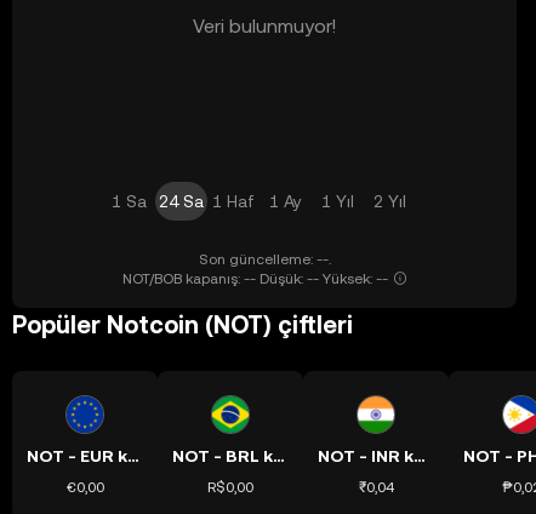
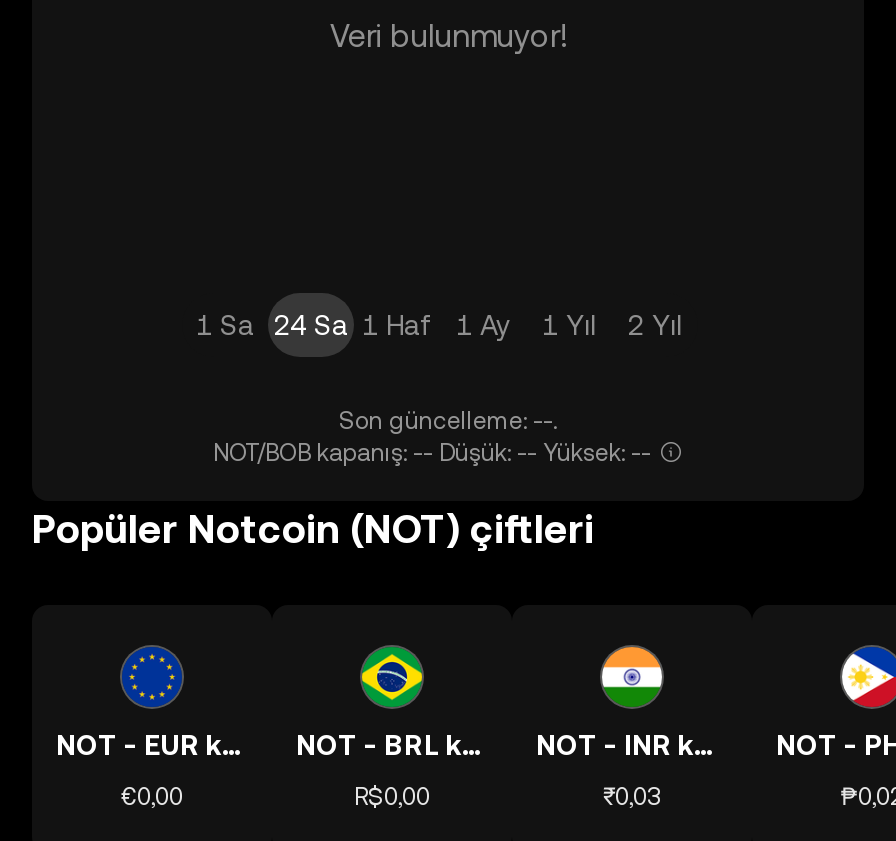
[358,479,394,496] ₹0,04 -> [603,783,661,811] ₹0,03

